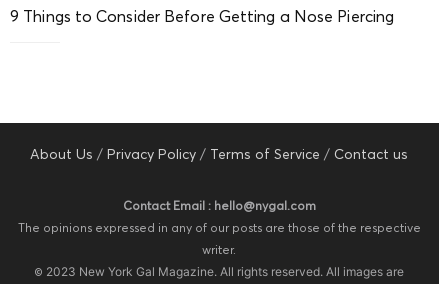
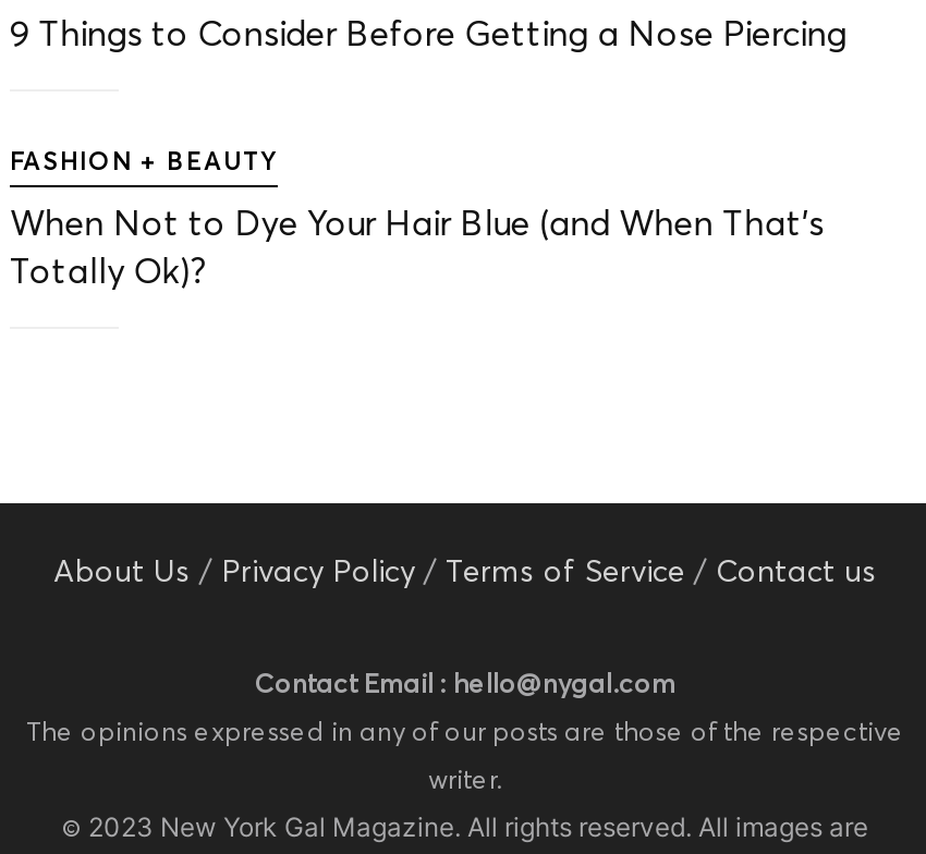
none -> [10,146,824,292] FASHION + BEAUTY | When Not to Dye Your Hair Blue (and When That’s | Totally Ok)?

